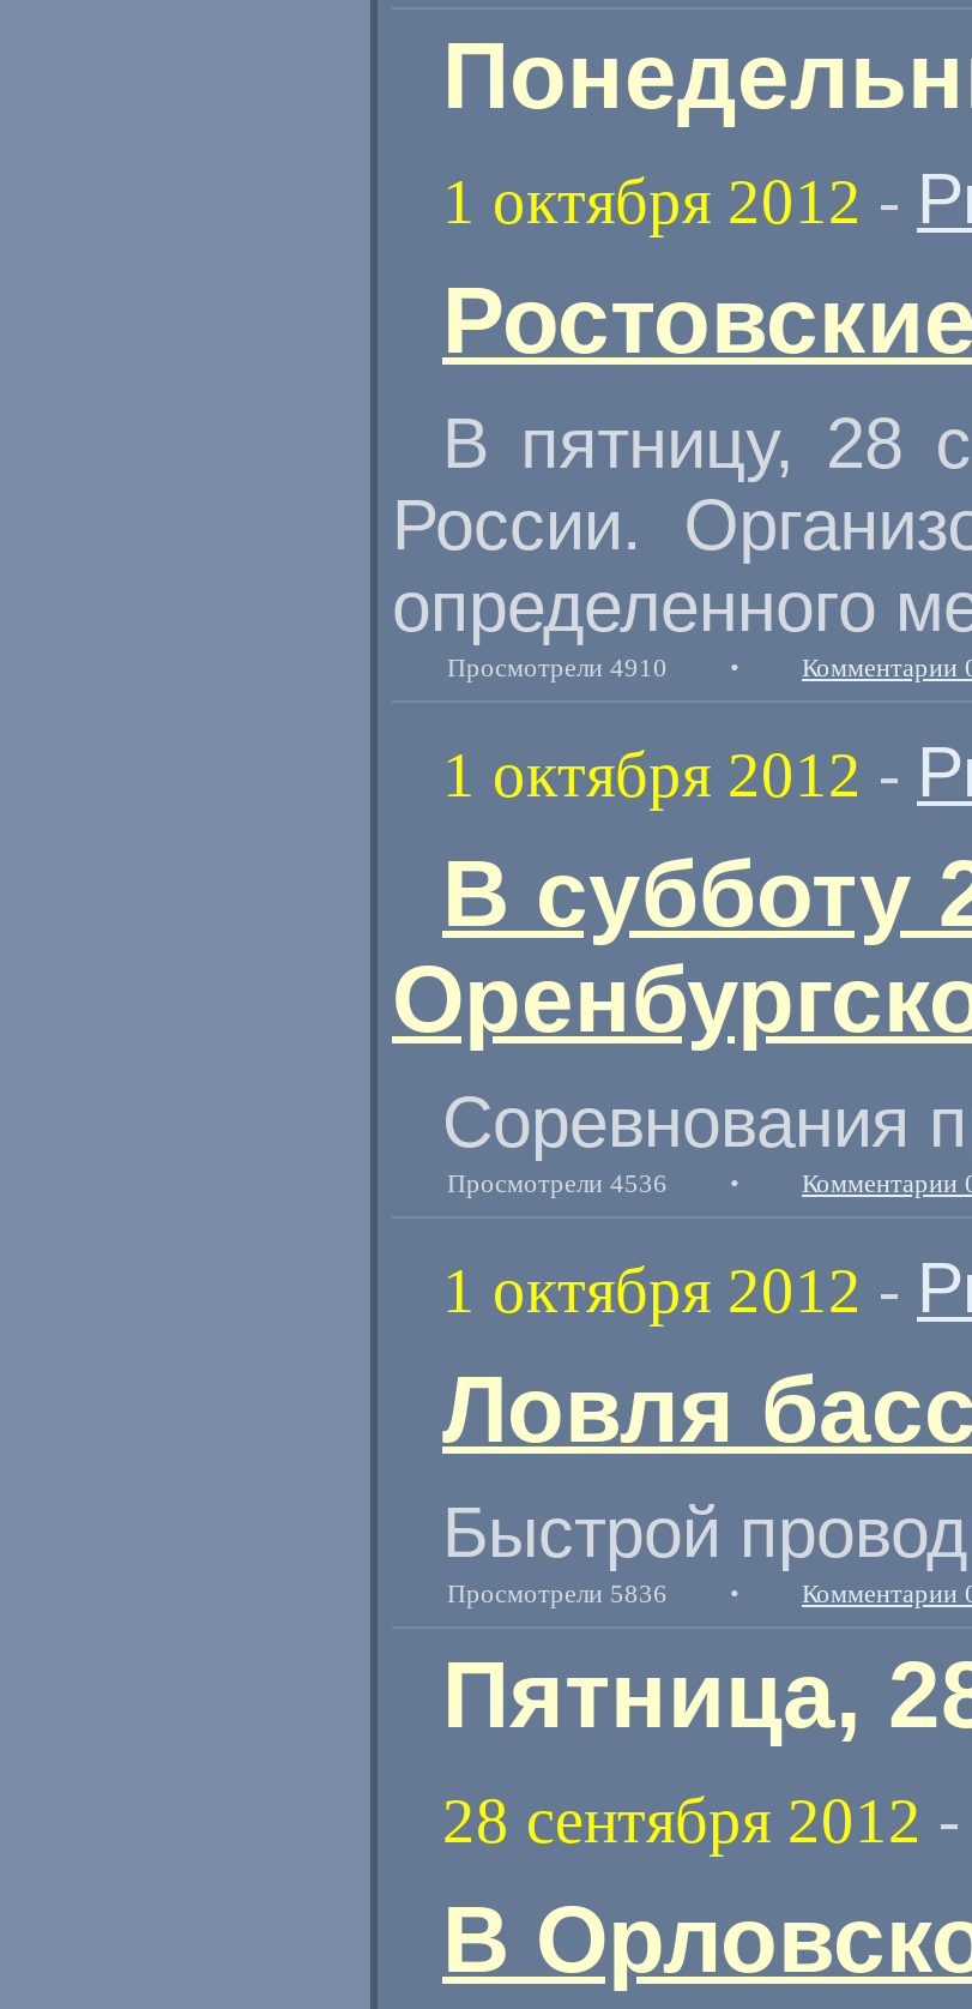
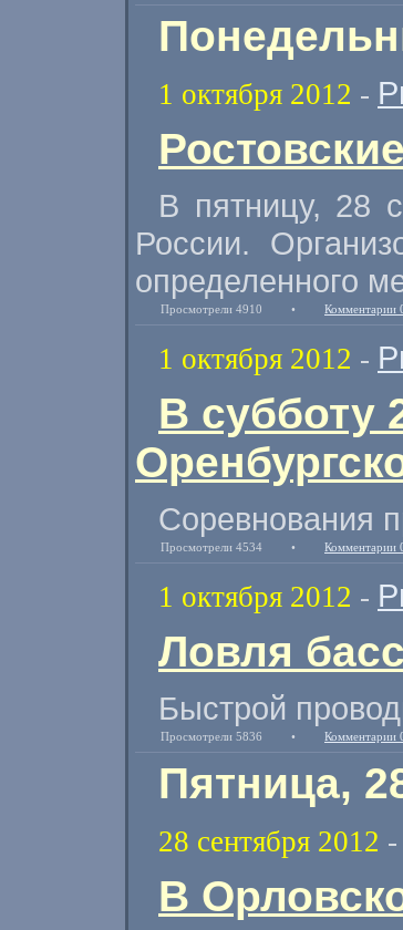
[447,1168,668,1197] Просмотрели 4536 -> [161,540,262,554] Просмотрели 4534

